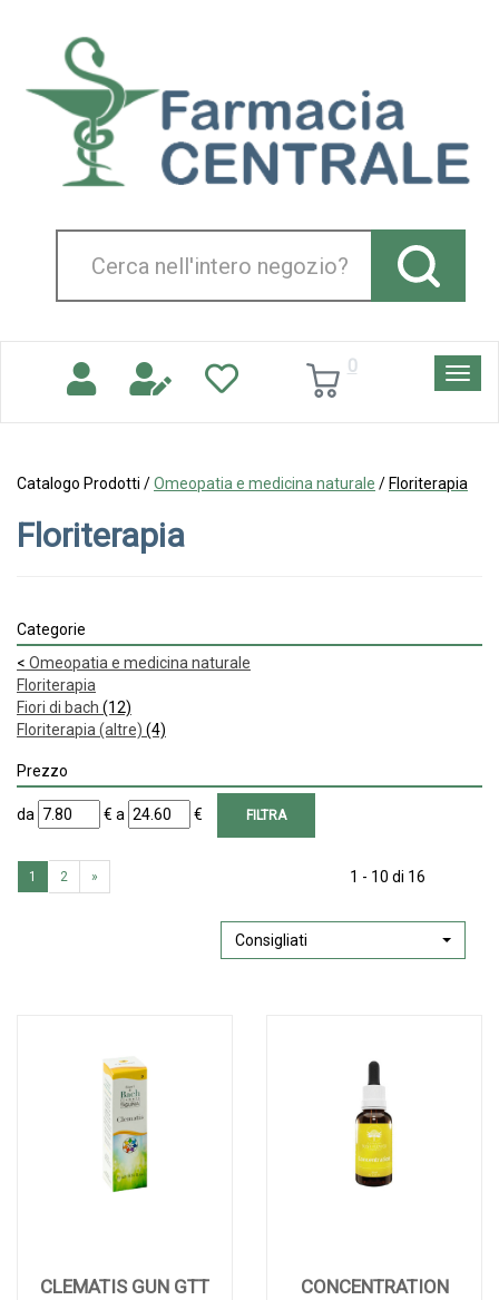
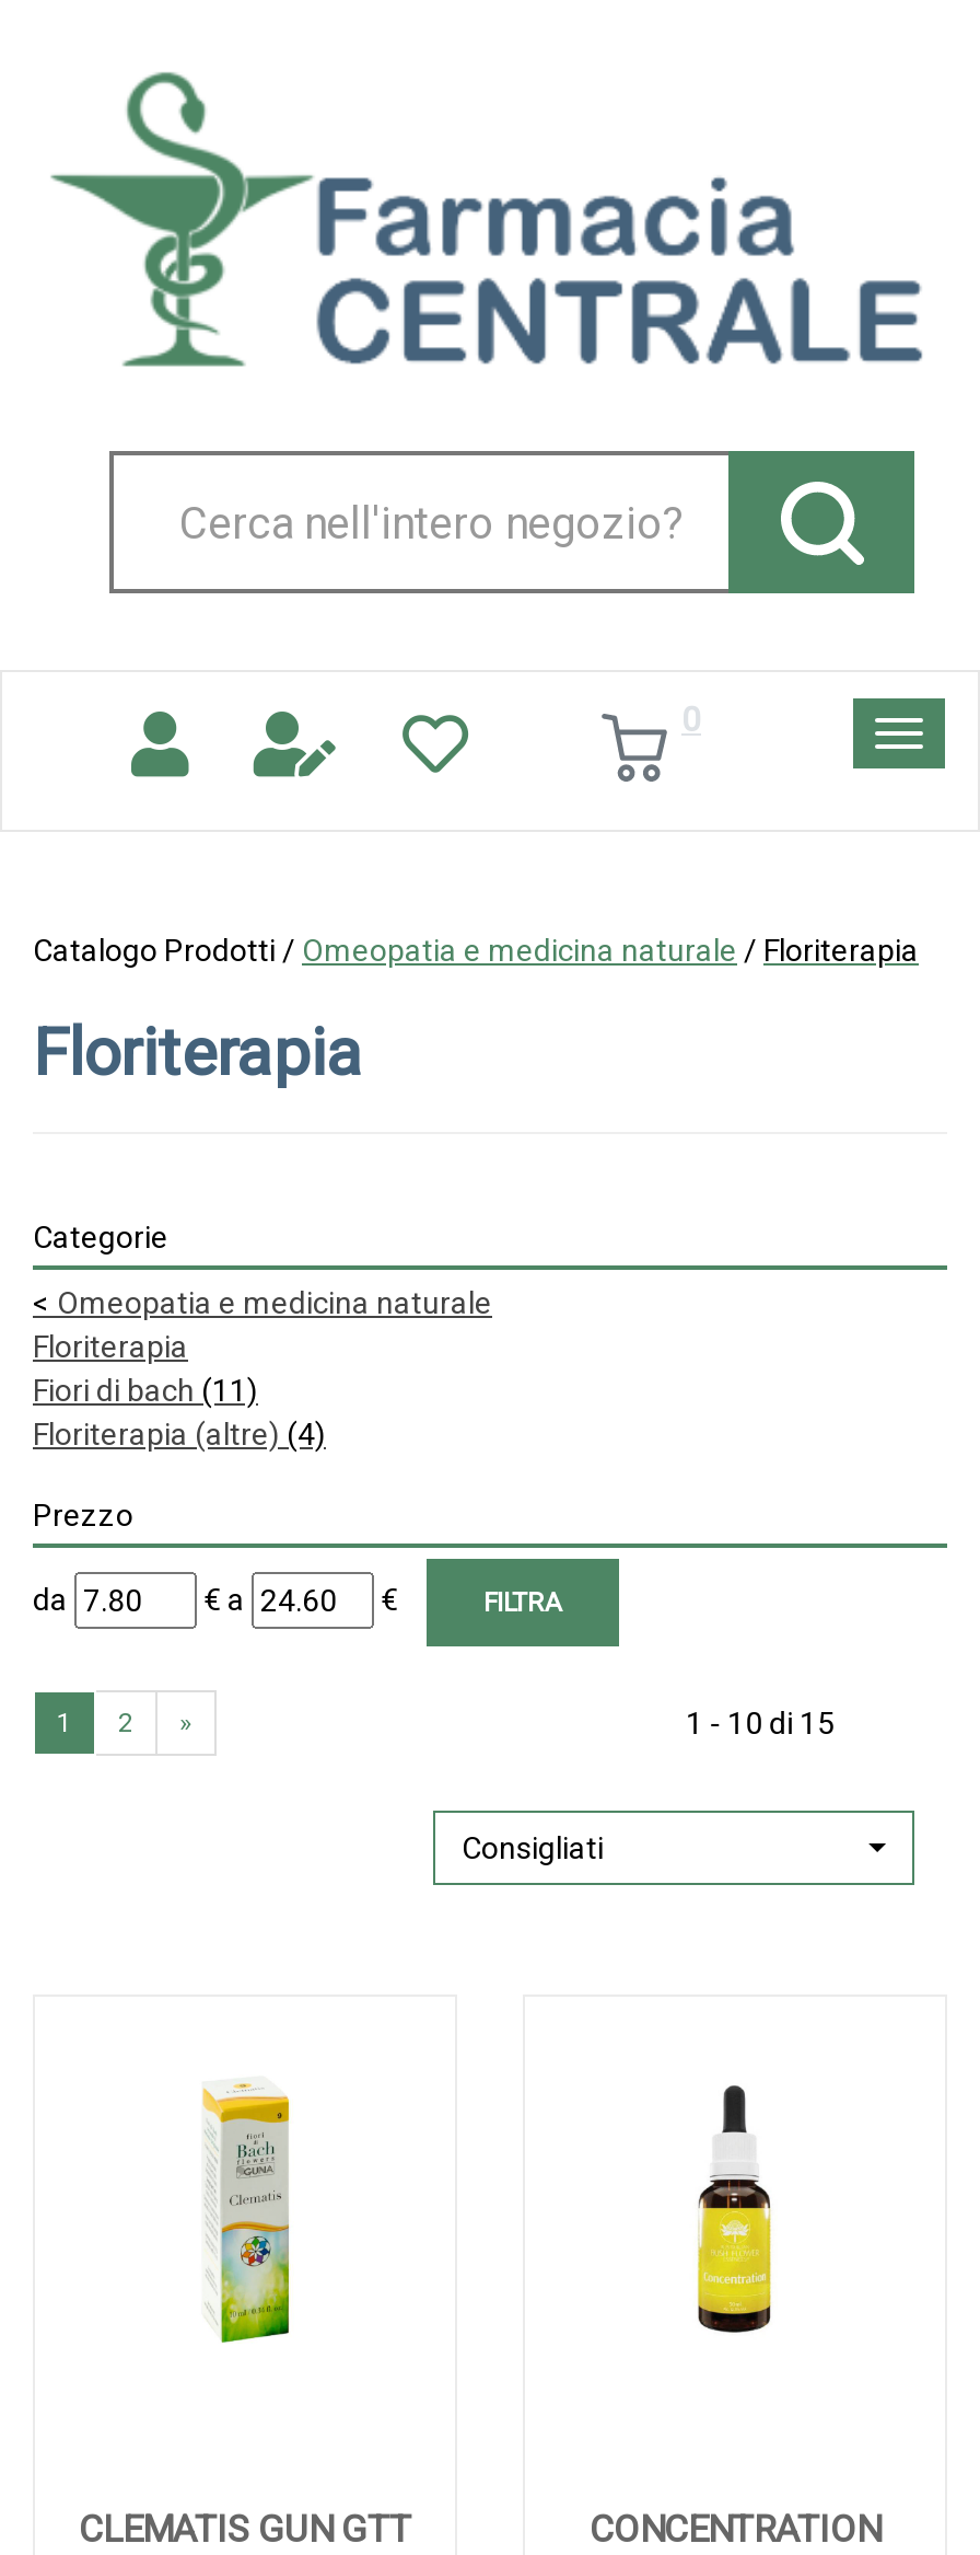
[17,698,131,716] Fiori di bach (12) -> [33,1373,258,1408] Fiori di bach (11)
[349,868,425,886] 1 - 10 di 16 -> [686,1706,835,1741] 1 - 10 di 15

